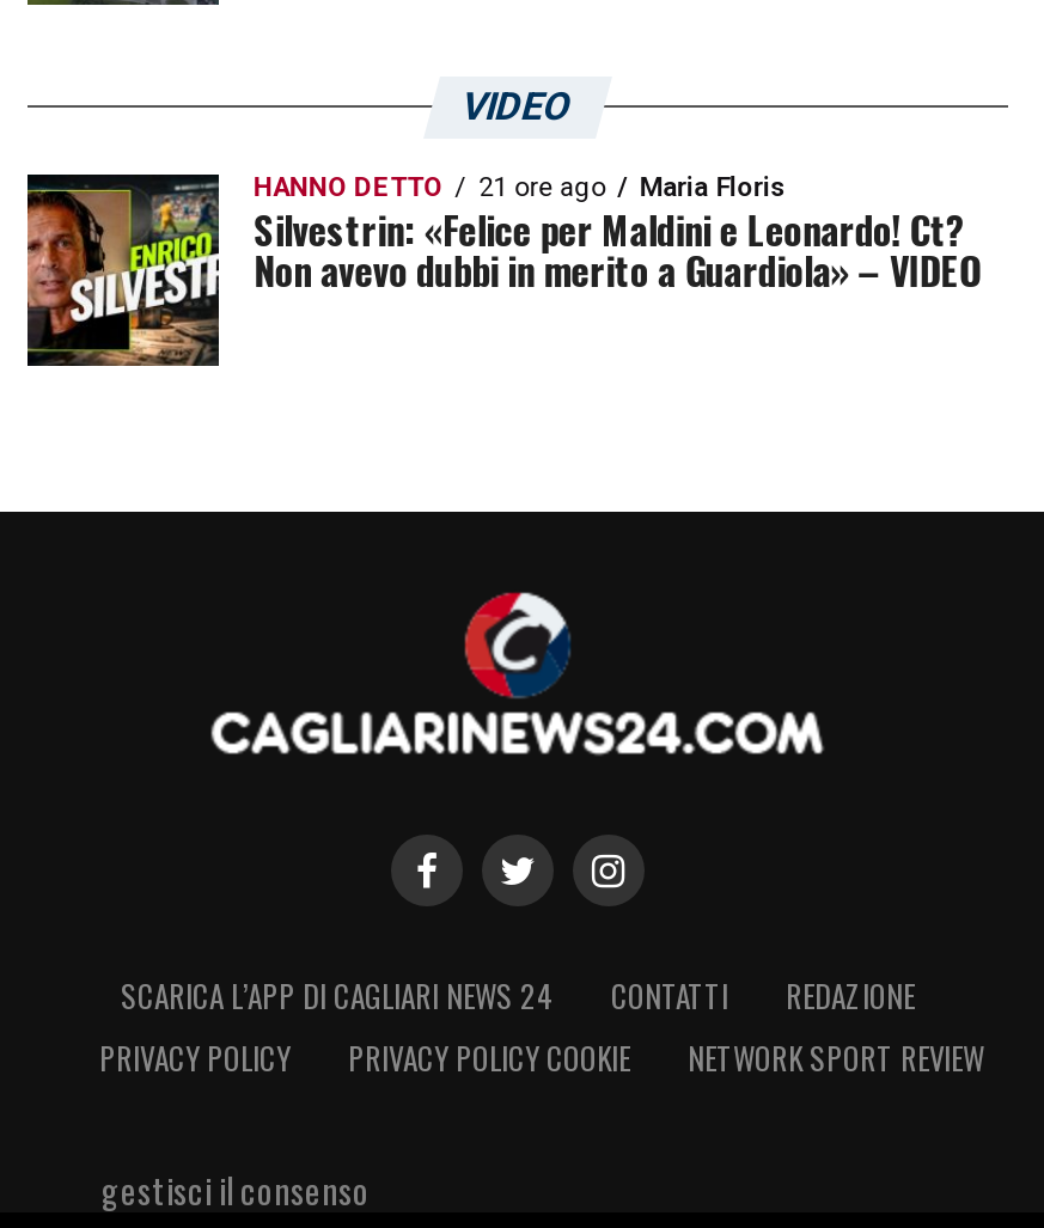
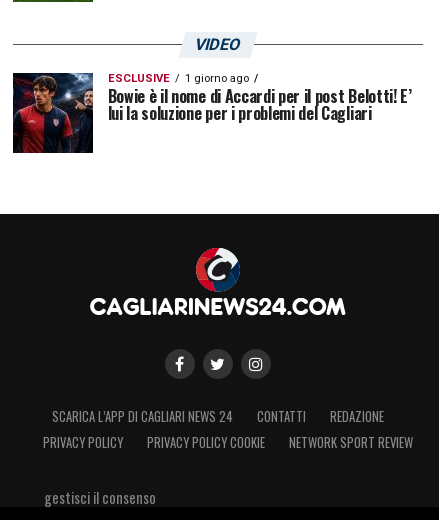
[25,172,979,368] [image] | HANNO DETTO | 21 ore ago | Maria Floris | Silvestrin: «Felice per Maldini e Leonardo! Ct? | Non avevo dubbi in merito a Guardiola» – VIDEO -> [12,72,412,154] [image] | ESCLUSIVE | 1 giorno ago | Bowie è il nome di Accardi per il post Belotti! E’ | lui la soluzione per i problemi del Cagliari

